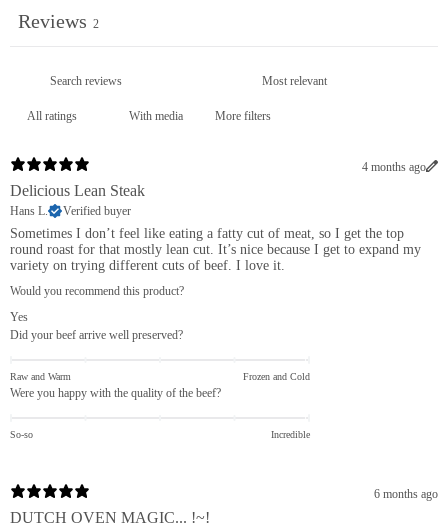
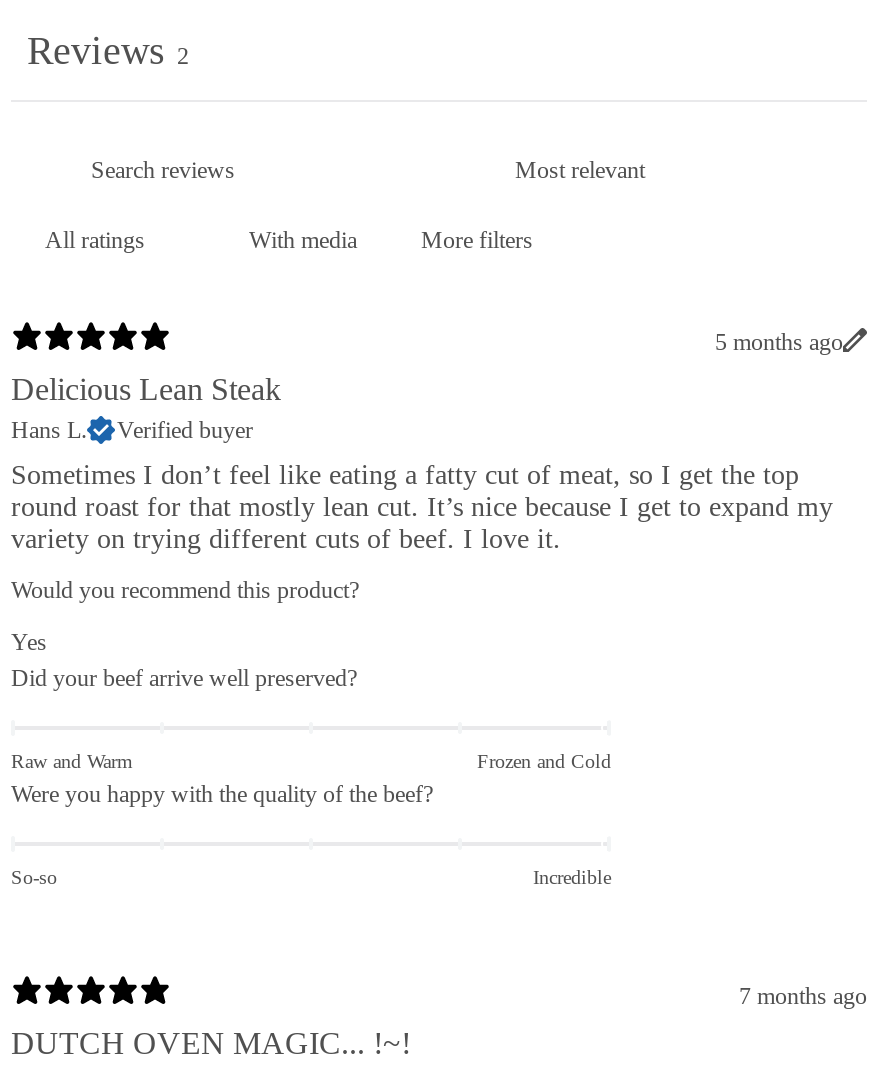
[362,160,426,174] 4 months ago -> [715,328,843,356] 5 months ago
[374,487,438,501] 6 months ago -> [739,982,867,1010] 7 months ago

